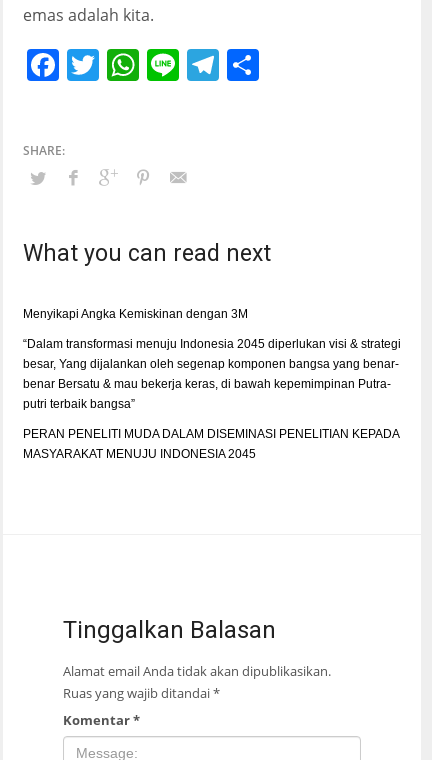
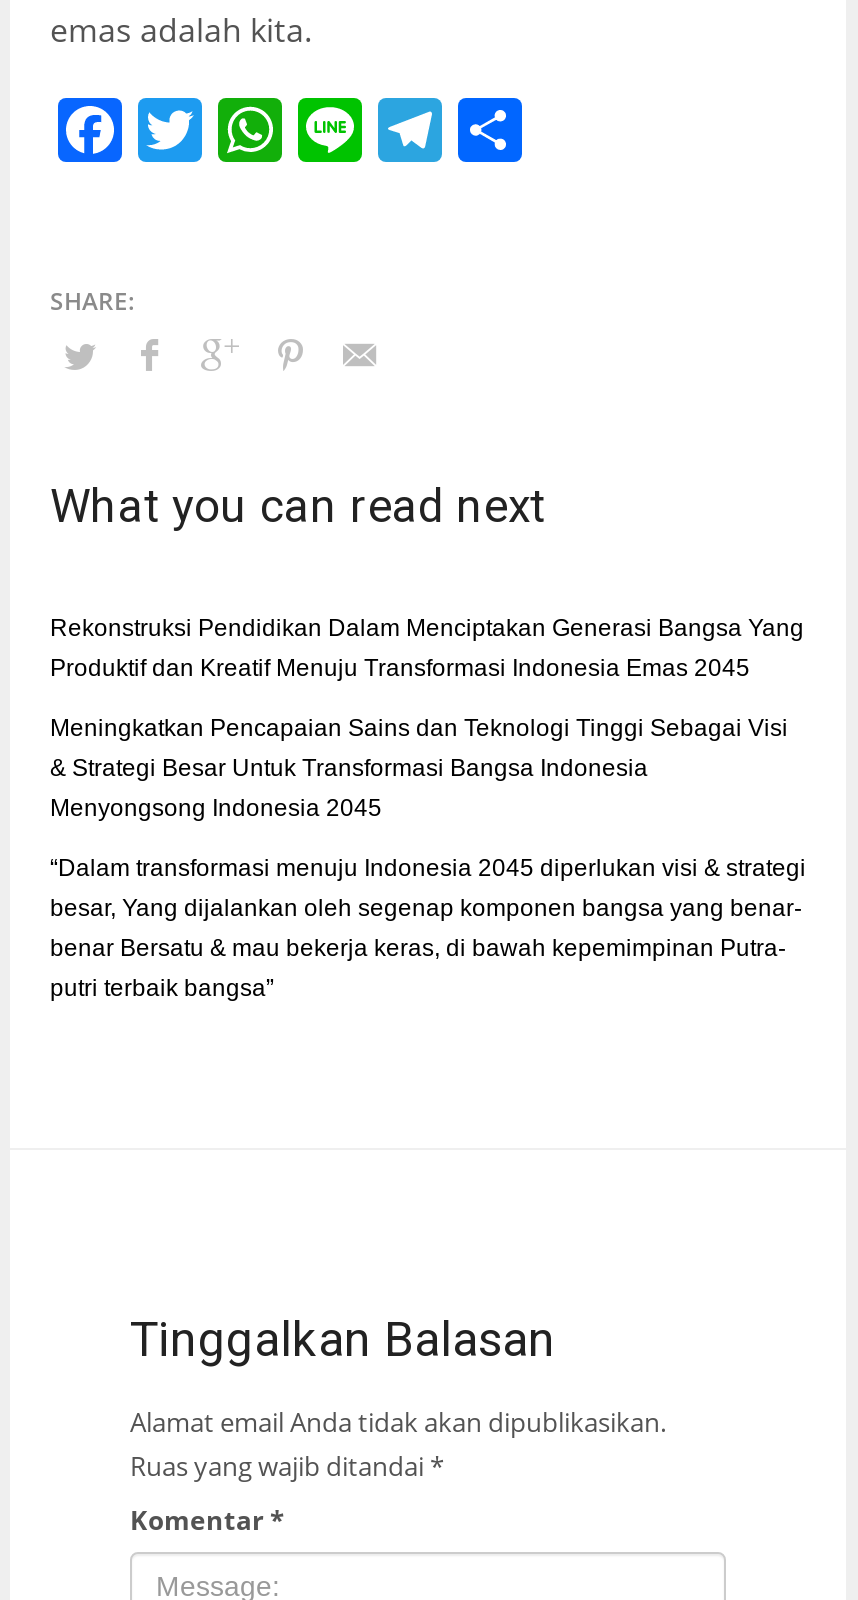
[23,306,248,320] Menyikapi Angka Kemiskinan dengan 3M -> [50,613,804,821] Rekonstruksi Pendidikan Dalam Menciptakan Generasi Bangsa Yang | Produktif dan Kreatif Menuju Transformasi Indonesia Emas 2045 | Meningkatkan Pencapaian Sains dan Teknologi Tinggi Sebagai Visi | & Strategi Besar Untuk Transformasi Bangsa Indonesia | Menyongsong Indonesia 2045
moved [23,336,401,410] -> [50,853,806,1001]: “Dalam transformasi menuju Indonesia 2045 diperlukan visi & strategi | besar, Yang dijalankan oleh segenap komponen bangsa yang benar- | benar Bersatu & mau bekerja keras, di bawah kepemimpinan Putra- | putri terbaik bangsa”
[23,426,399,460] PERAN PENELITI MUDA DALAM DISEMINASI PENELITIAN KEPADA | MASYARAKAT MENUJU INDONESIA 2045 -> none

